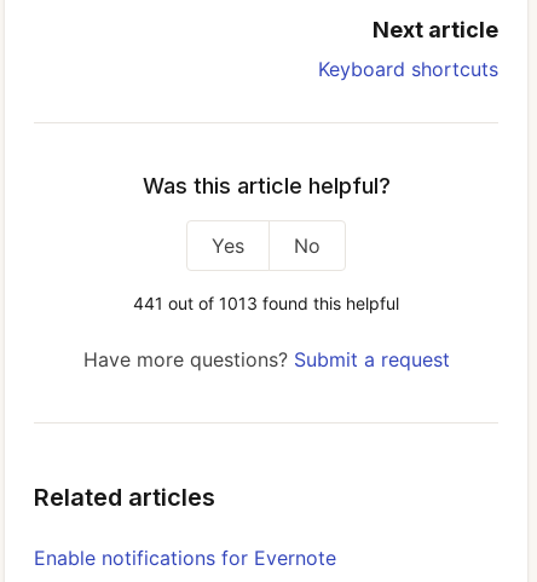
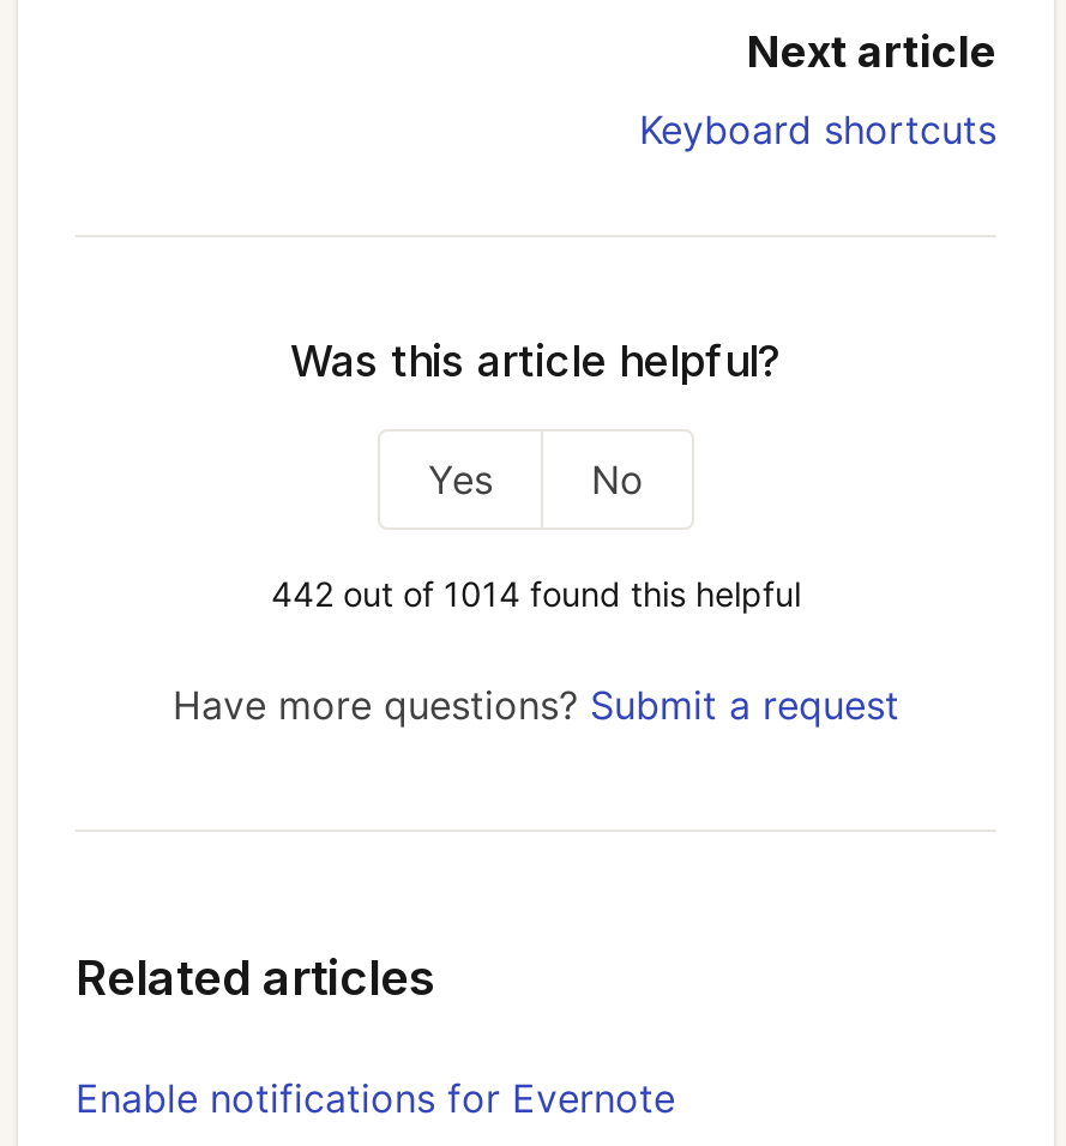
[133,293,399,313] 441 out of 1013 found this helpful -> [271,573,801,614] 442 out of 1014 found this helpful

